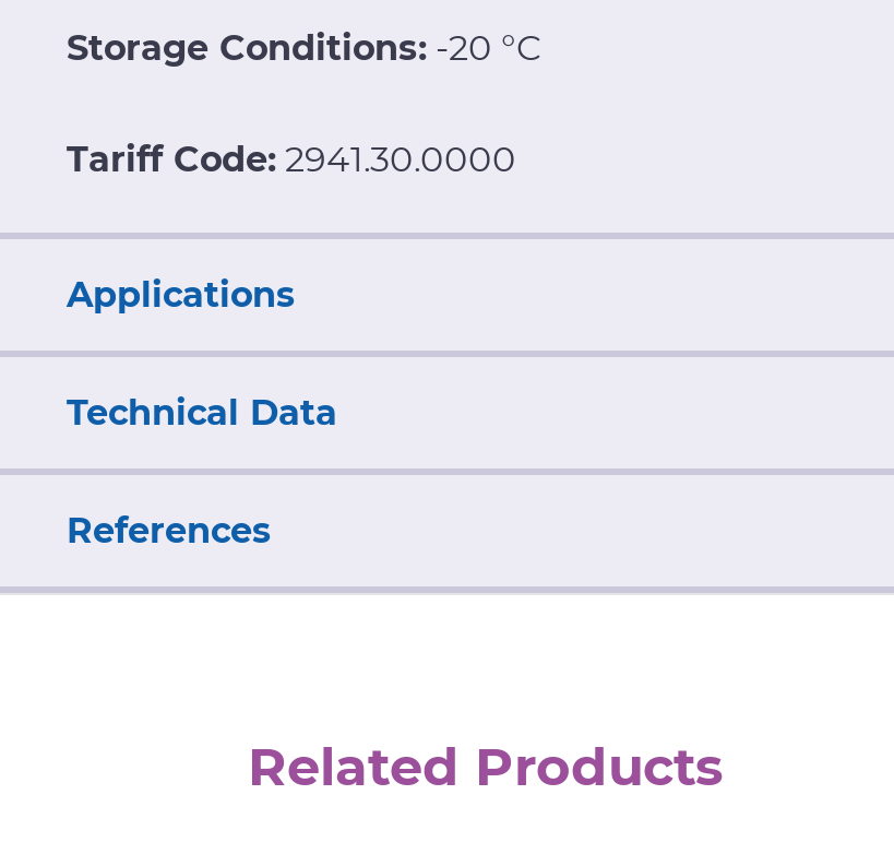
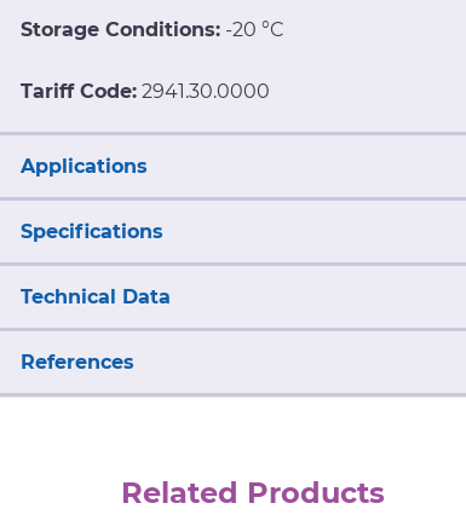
none -> [21,220,163,243] Specifications

